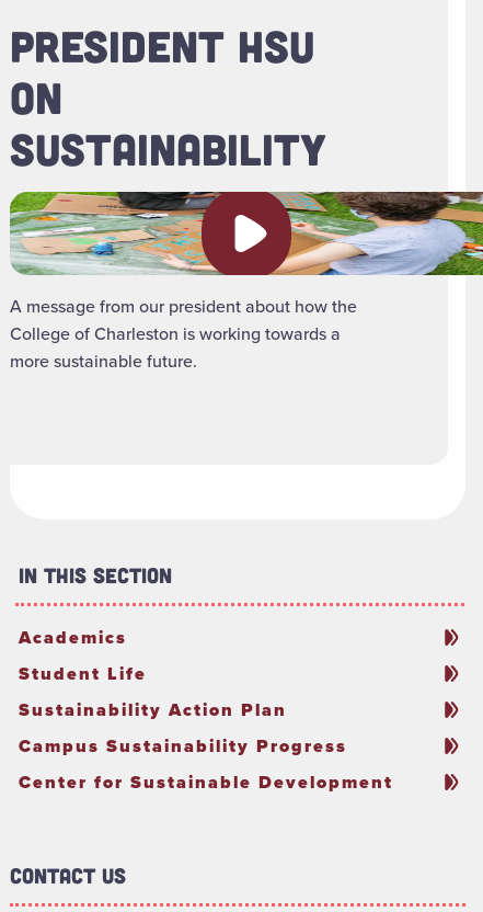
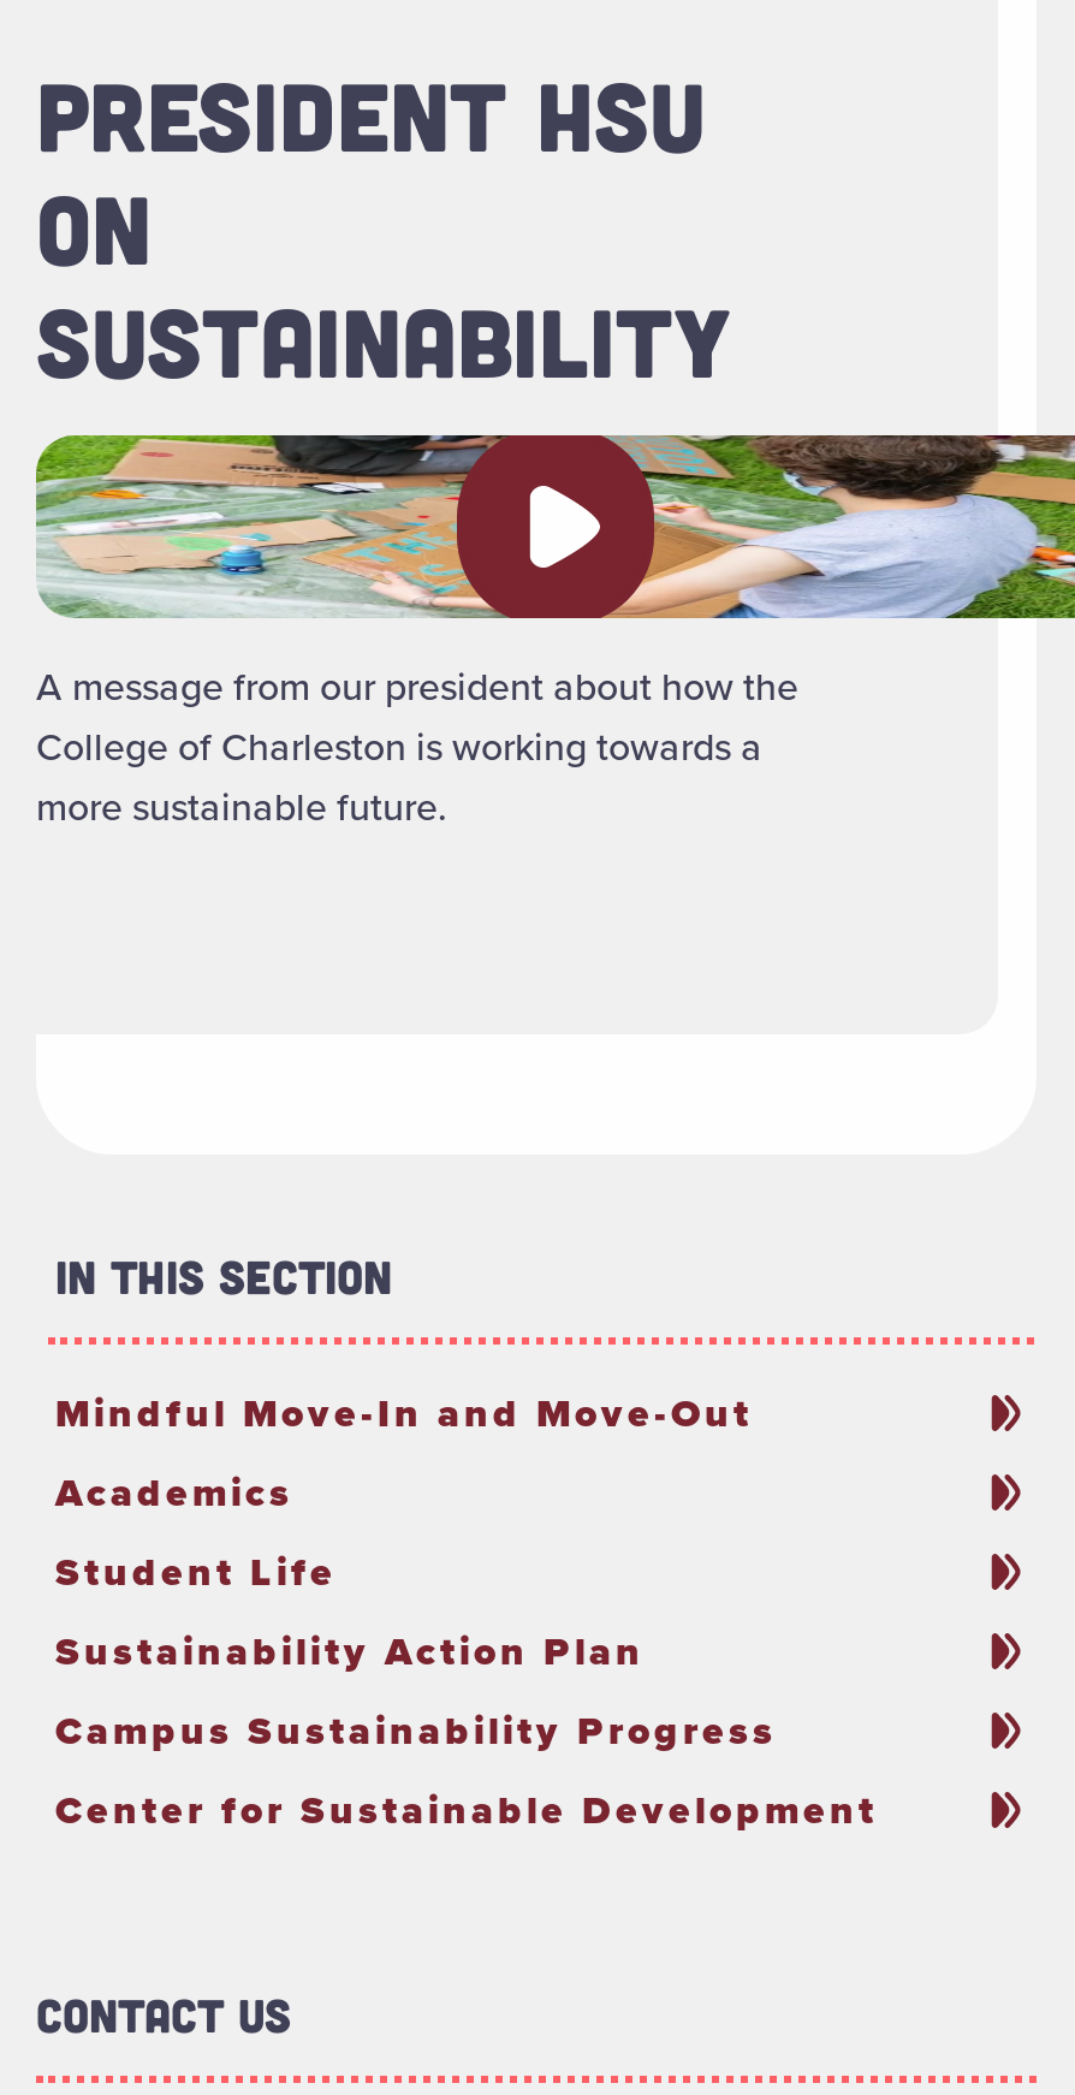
none -> [55,1385,753,1440] Mindful Move-In and Move-Out

